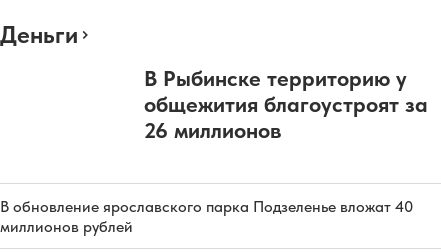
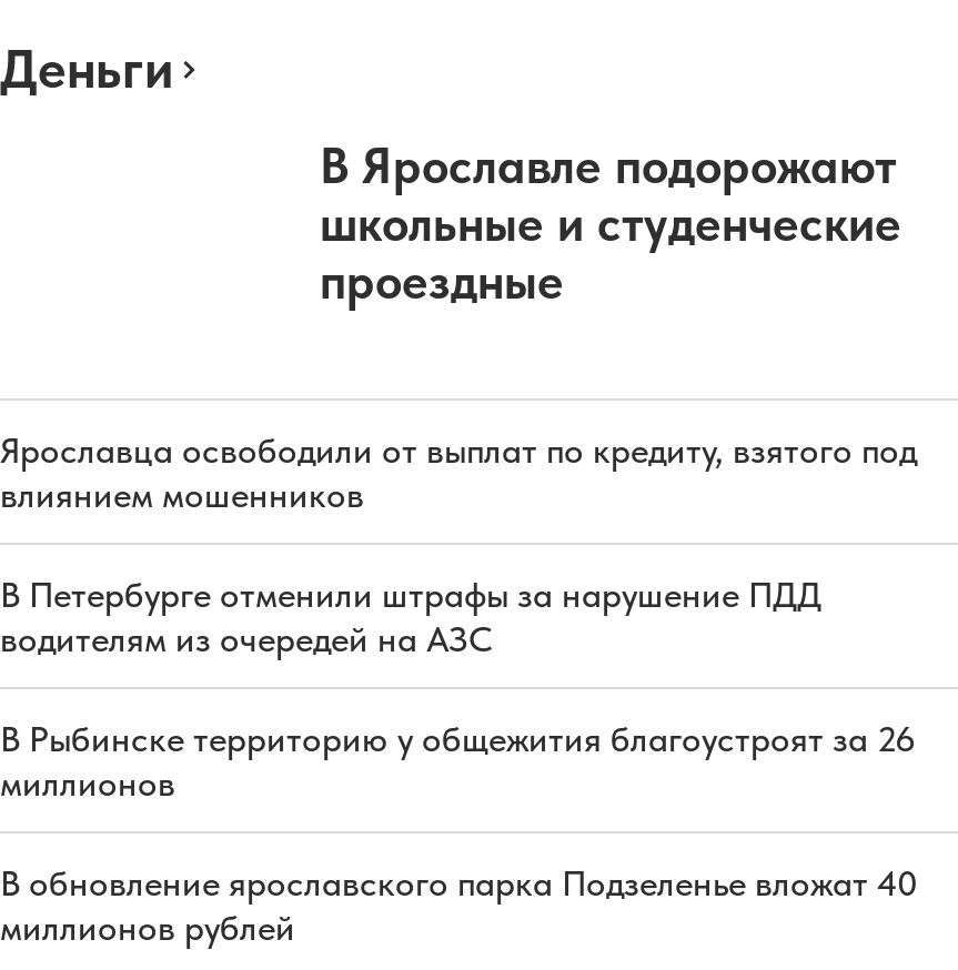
[144,65,428,143] В Рыбинске территорию у | общежития благоустроят за | 26 миллионов -> [0,136,917,804] В Ярославле подорожают | школьные и студенческие | проездные | Ярославца освободили от выплат по кредиту, взятого под | влиянием мошенников | В Петербурге отменили штрафы за нарушение ПДД | водителям из очередей на АЗС | В Рыбинске территорию у общежития благоустроят за 26 | миллионов

